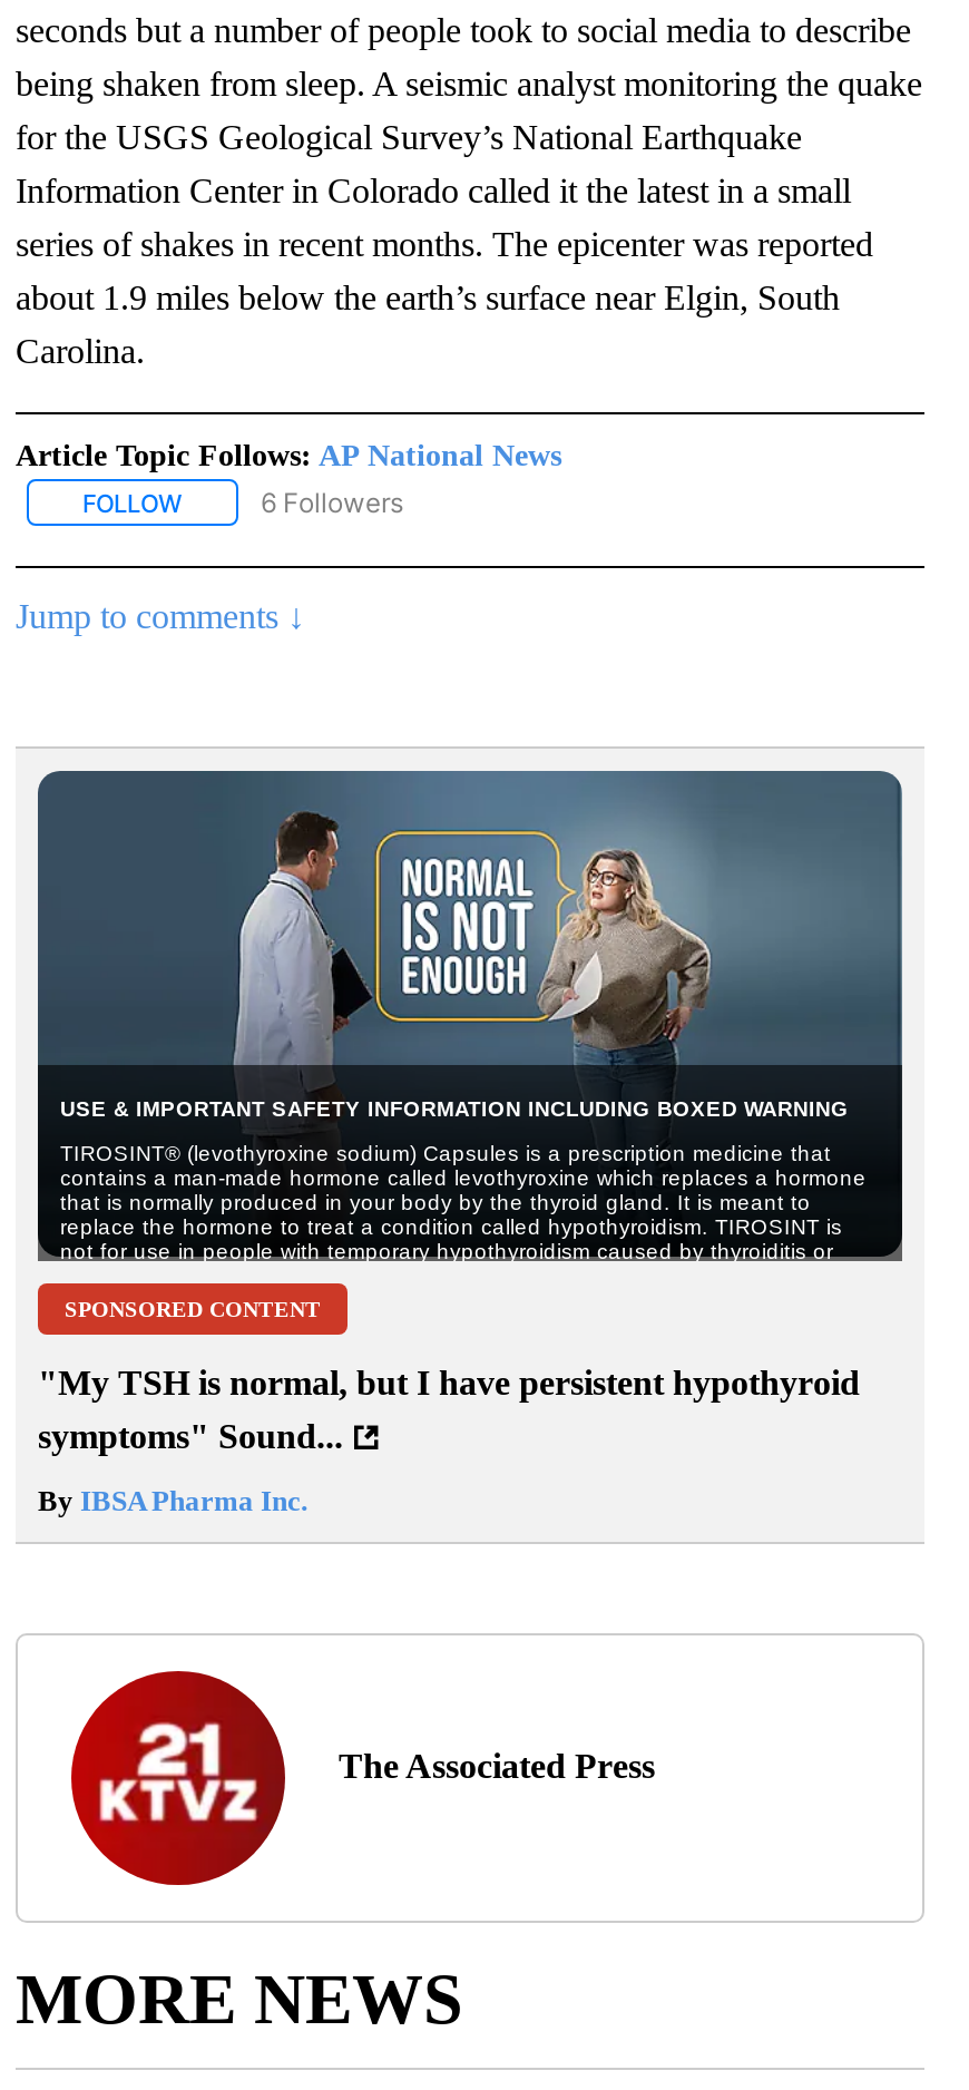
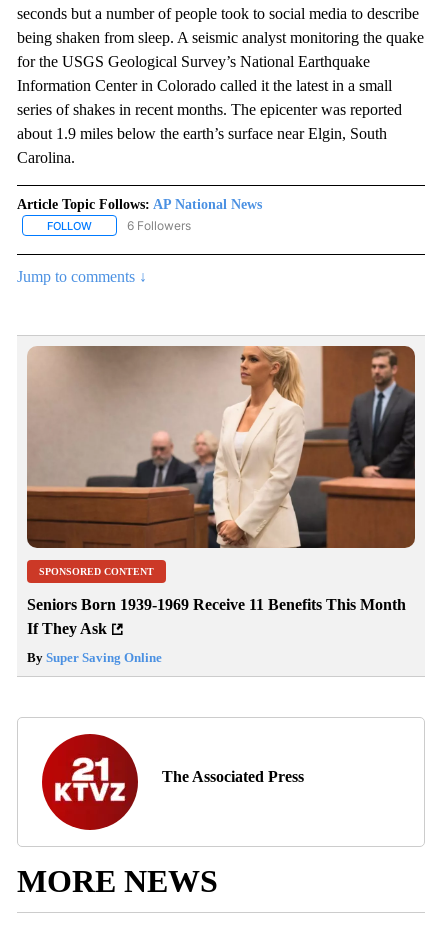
[36,769,904,1263] [image] -> [26,345,416,550] [image]
[38,1364,860,1456] "My TSH is normal, but I have persistent hypothyroid | symptoms" Sound... -> [27,596,406,637] Seniors Born 1939-1969 Receive 11 Benefits This Month | If They Ask
[38,1485,307,1518] By IBSA Pharma Inc. -> [27,650,162,665] By Super Saving Online

